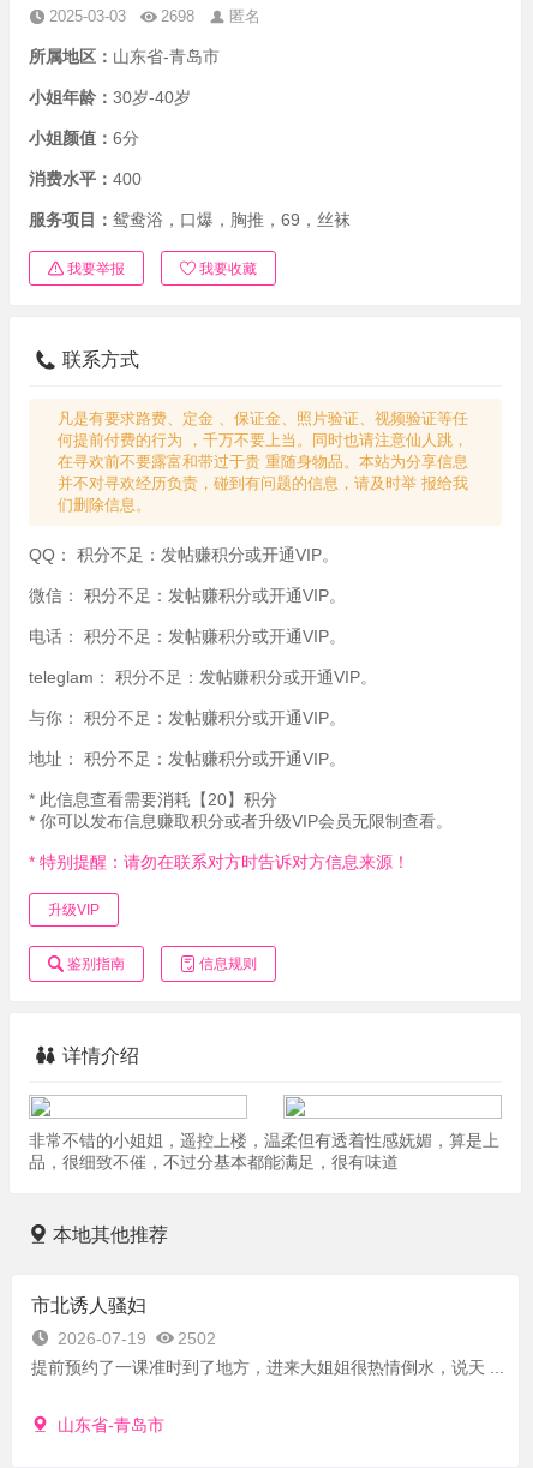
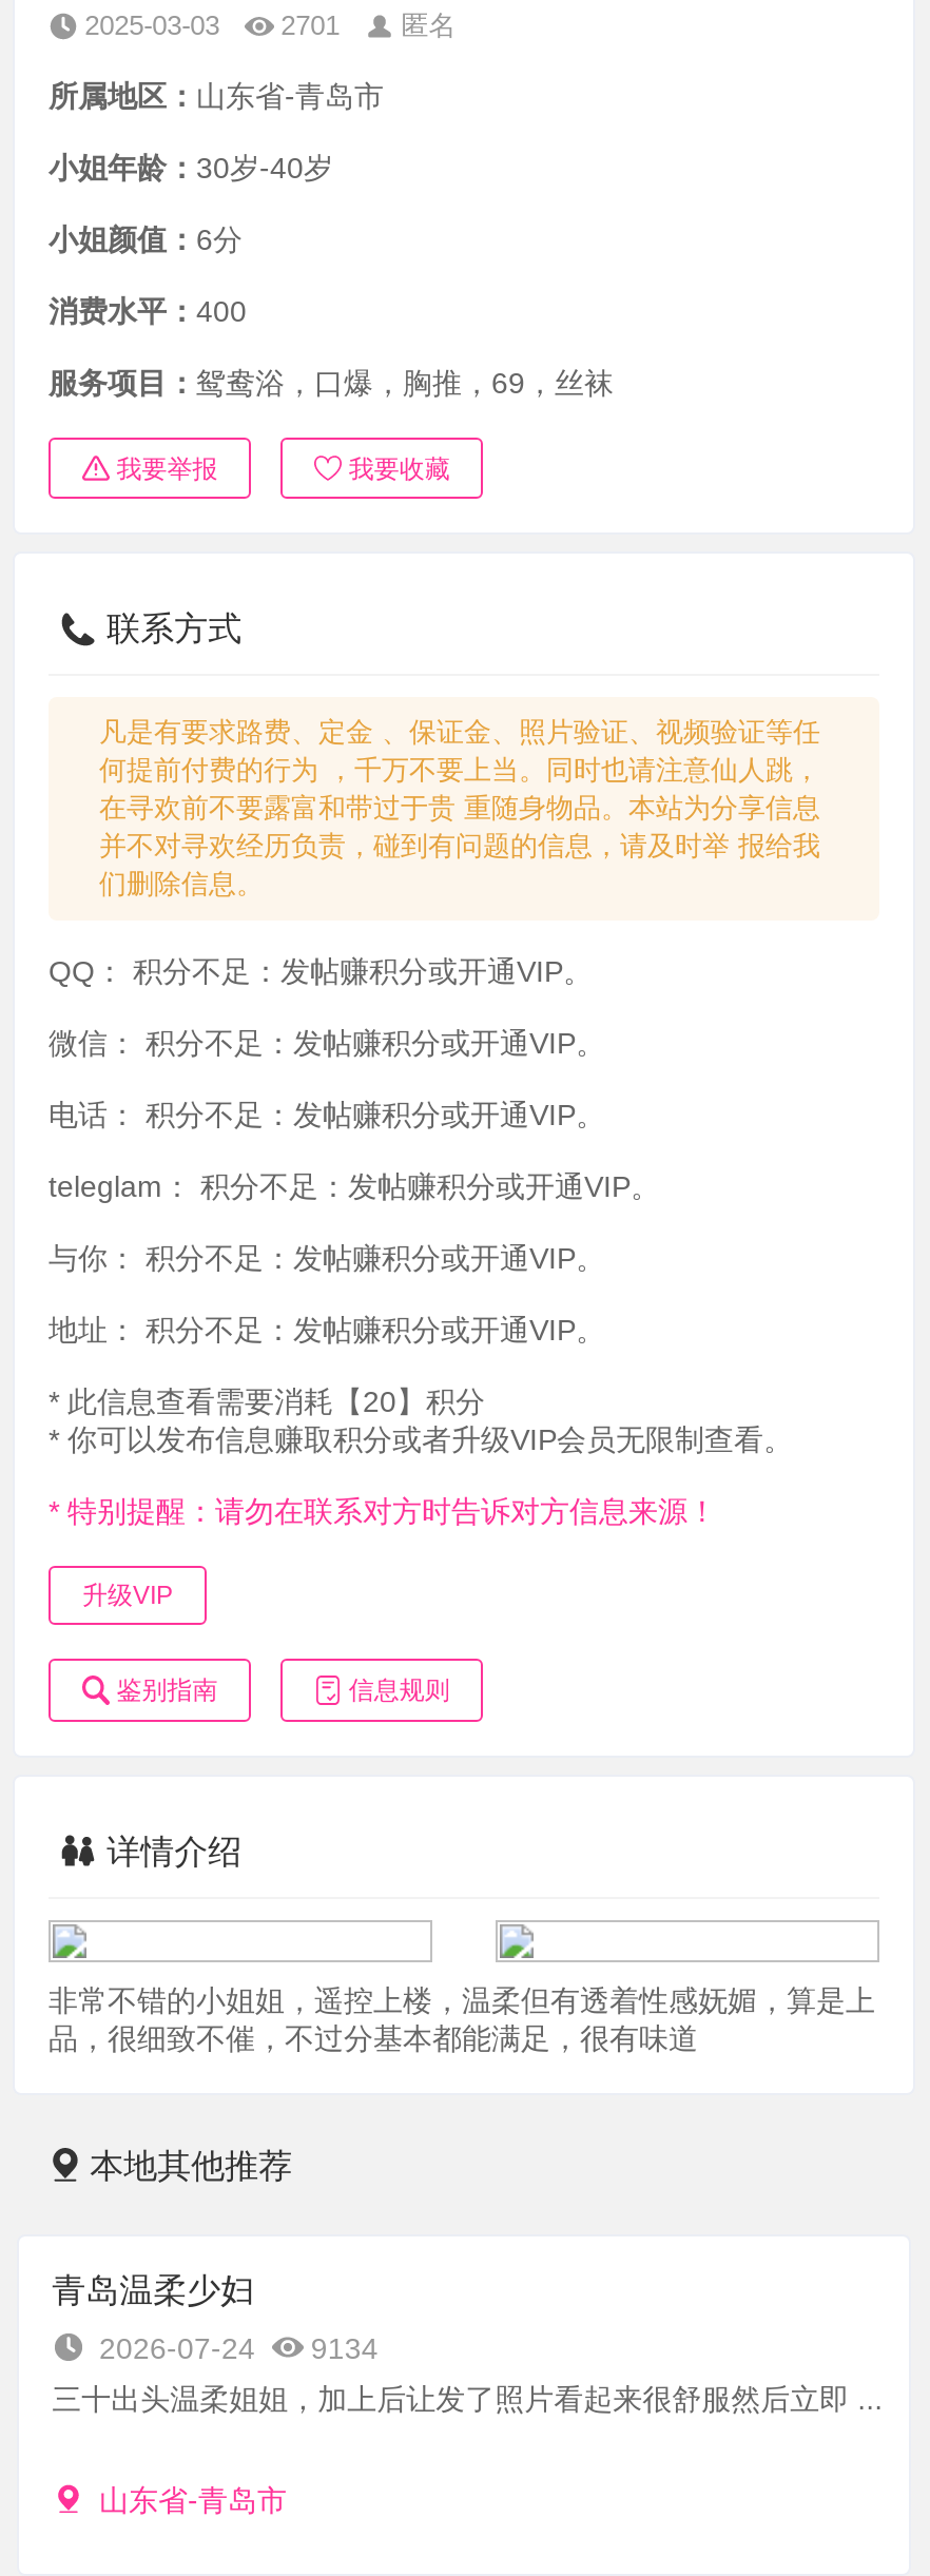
[49,8,261,26] 2025-03-03 2698 匿名 -> [85,10,456,42] 2025-03-03 2701 匿名
[31,1295,146,1315] 市北诱人骚妇 -> [52,2272,254,2308] 青岛温柔少妇
[58,1328,217,1348] 2026-07-19 | 2502 -> [99,2331,378,2364] 2026-07-24 | 9134
[31,1357,504,1376] 提前预约了一课准时到了地方，进来大姐姐很热情倒水，说天 ... -> [52,2381,883,2415] 三十出头温柔姐姐，加上后让发了照片看起来很舒服然后立即 ...

